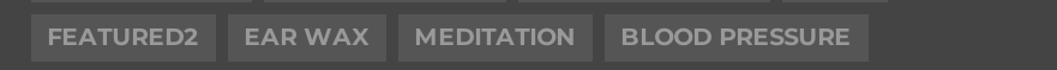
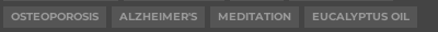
[47,20,369,51] FEATURED2 | EAR WAX -> [11,9,197,23] OSTEOPOROSIS | ALZHEIMER'S
[621,20,851,51] BLOOD PRESSURE -> [312,9,409,23] EUCALYPTUS OIL

